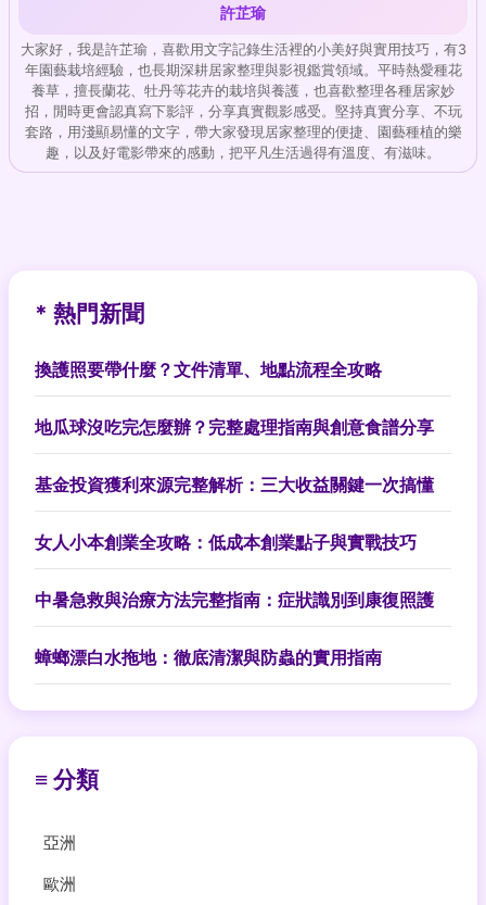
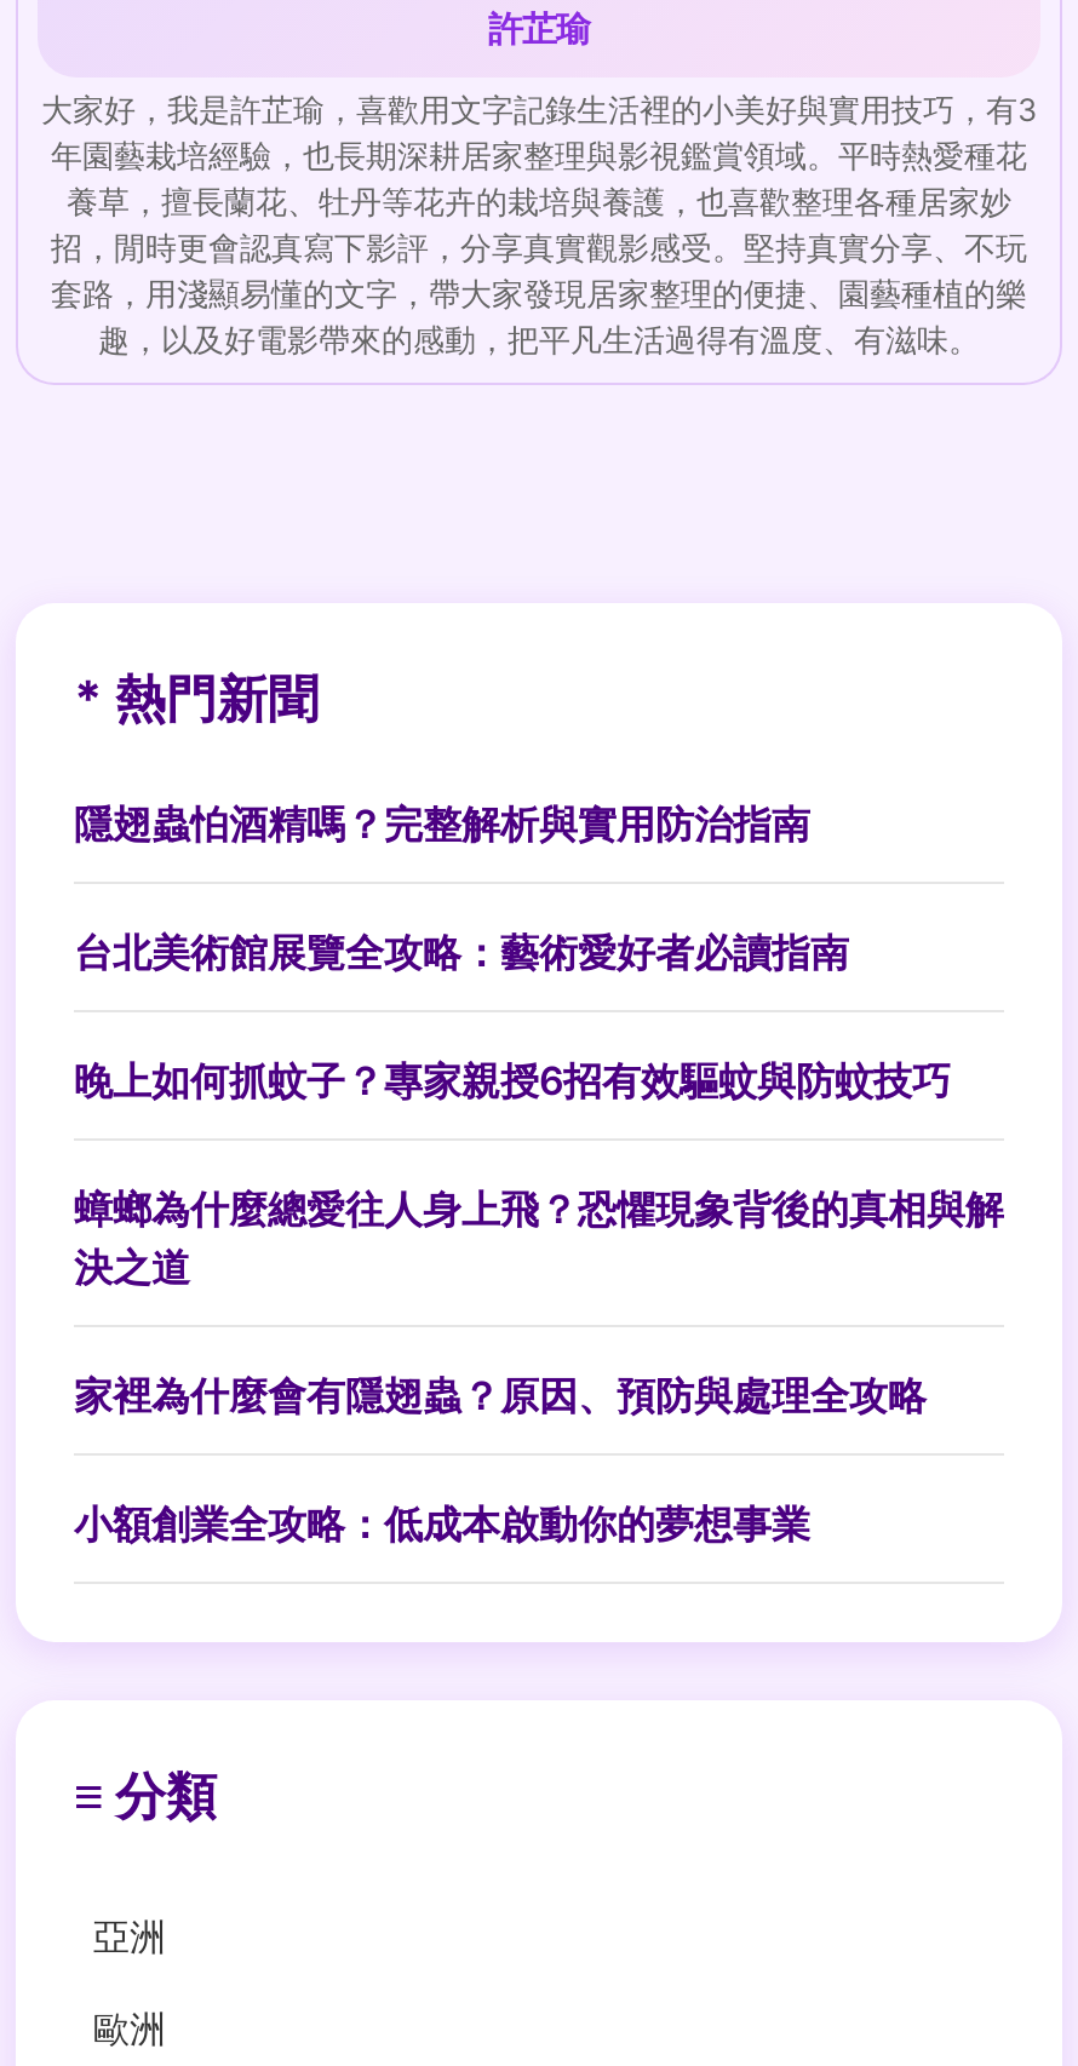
[35,358,382,380] 換護照要帶什麼？文件清單、地點流程全攻略 -> [74,799,810,847] 隱翅蟲怕酒精嗎？完整解析與實用防治指南
[35,416,434,438] 地瓜球沒吃完怎麼辦？完整處理指南與創意食譜分享 -> [74,927,849,976] 台北美術館展覽全攻略：藝術愛好者必讀指南
[35,473,434,495] 基金投資獲利來源完整解析：三大收益關鍵一次搞懂 -> [74,1056,951,1104] 晚上如何抓蚊子？專家親授6招有效驅蚊與防蚊技巧
[35,531,417,553] 女人小本創業全攻略：低成本創業點子與實戰技巧 -> [74,1184,1004,1290] 蟑螂為什麼總愛往人身上飛？恐懼現象背後的真相與解 | 決之道
[35,589,434,610] 中暑急救與治療方法完整指南：症狀識別到康復照護 -> [74,1370,927,1419] 家裡為什麼會有隱翅蟲？原因、預防與處理全攻略
[35,646,382,668] 蟑螂漂白水拖地：徹底清潔與防蟲的實用指南 -> [74,1499,810,1547] 小額創業全攻略：低成本啟動你的夢想事業

